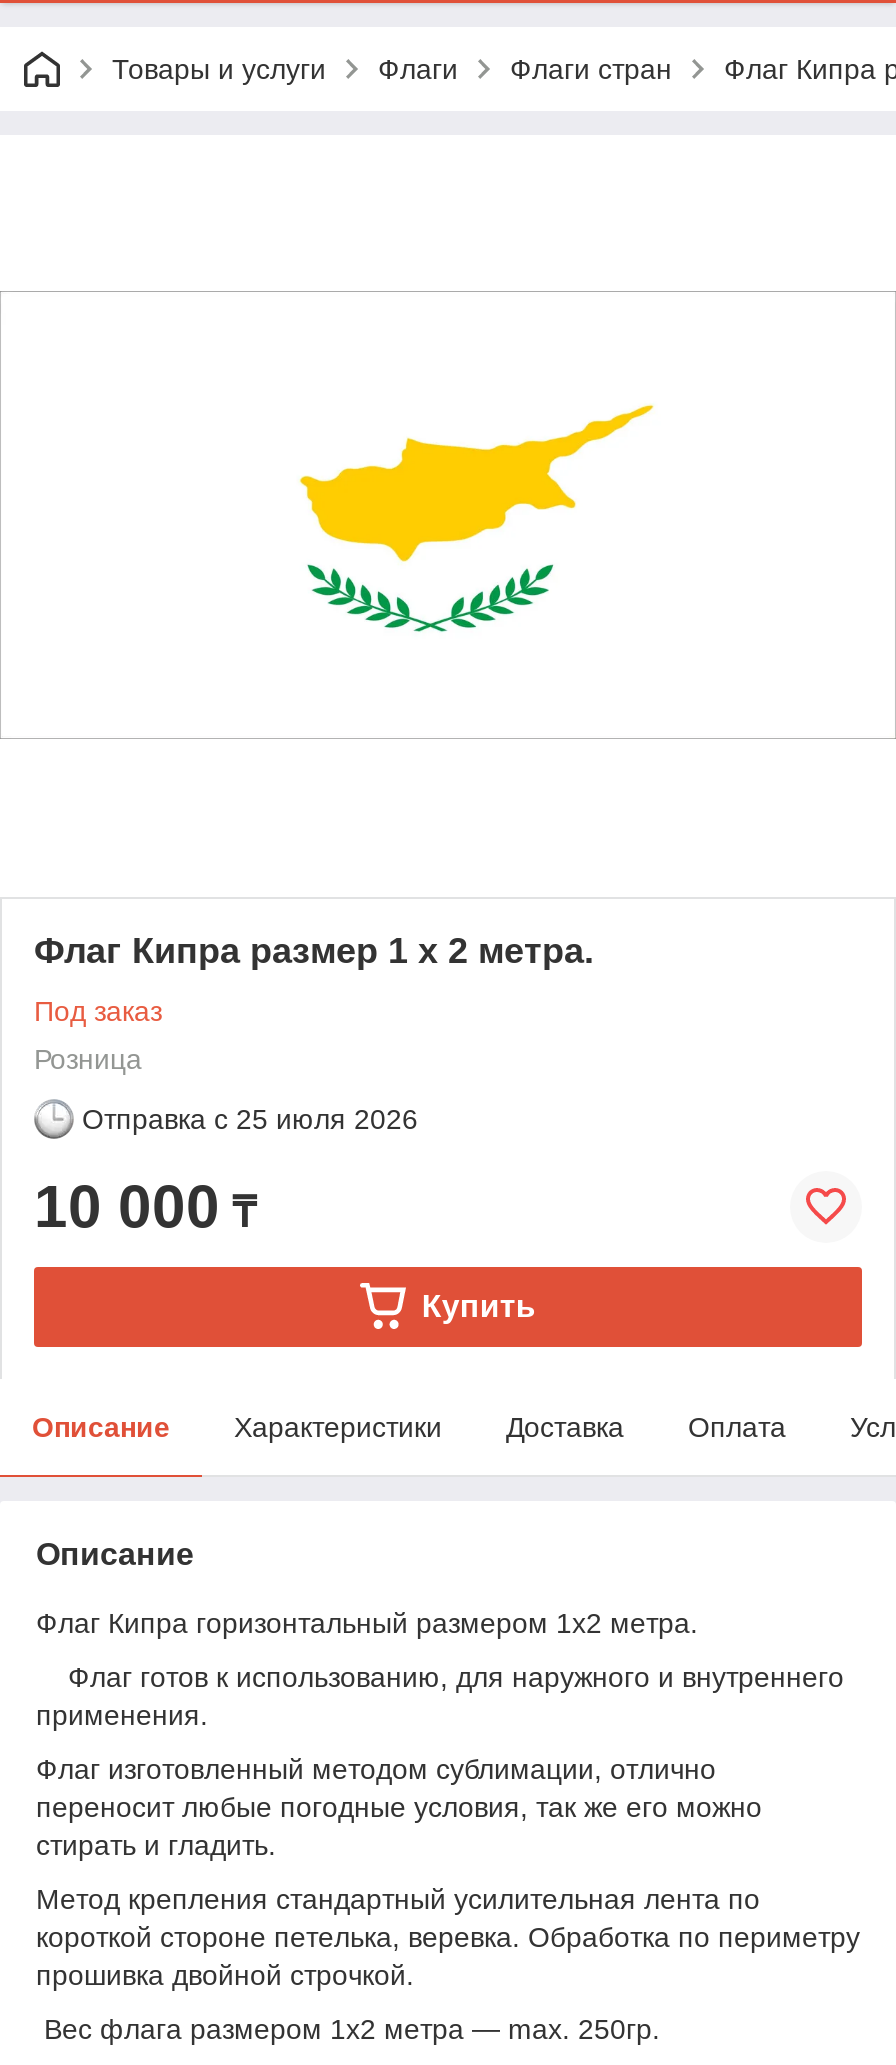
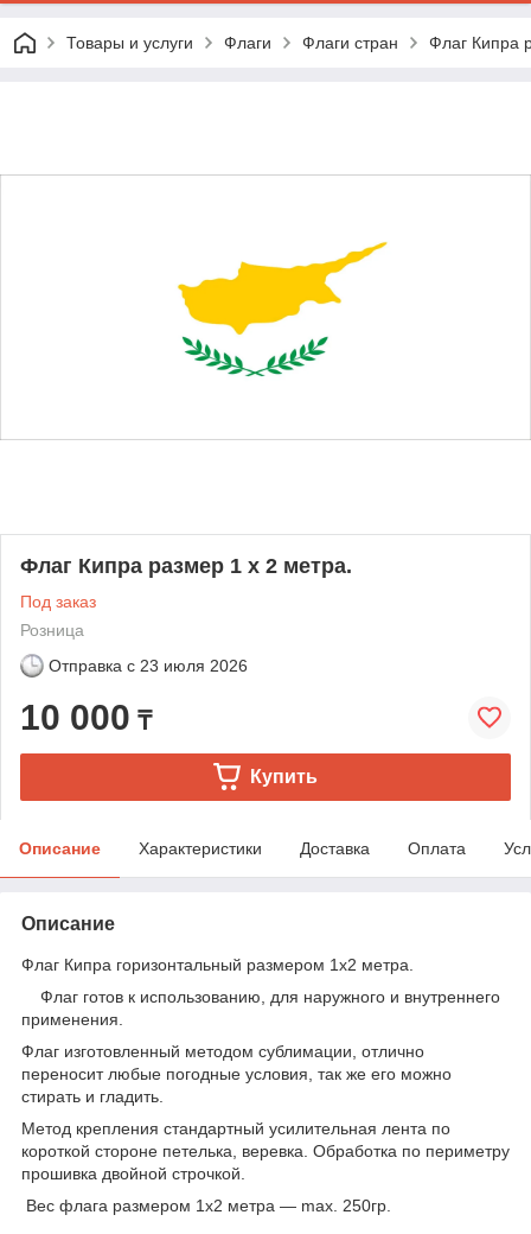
[82,1103,418,1135] Отправка с 25 июля 2026 -> [49,656,248,675] Отправка с 23 июля 2026

